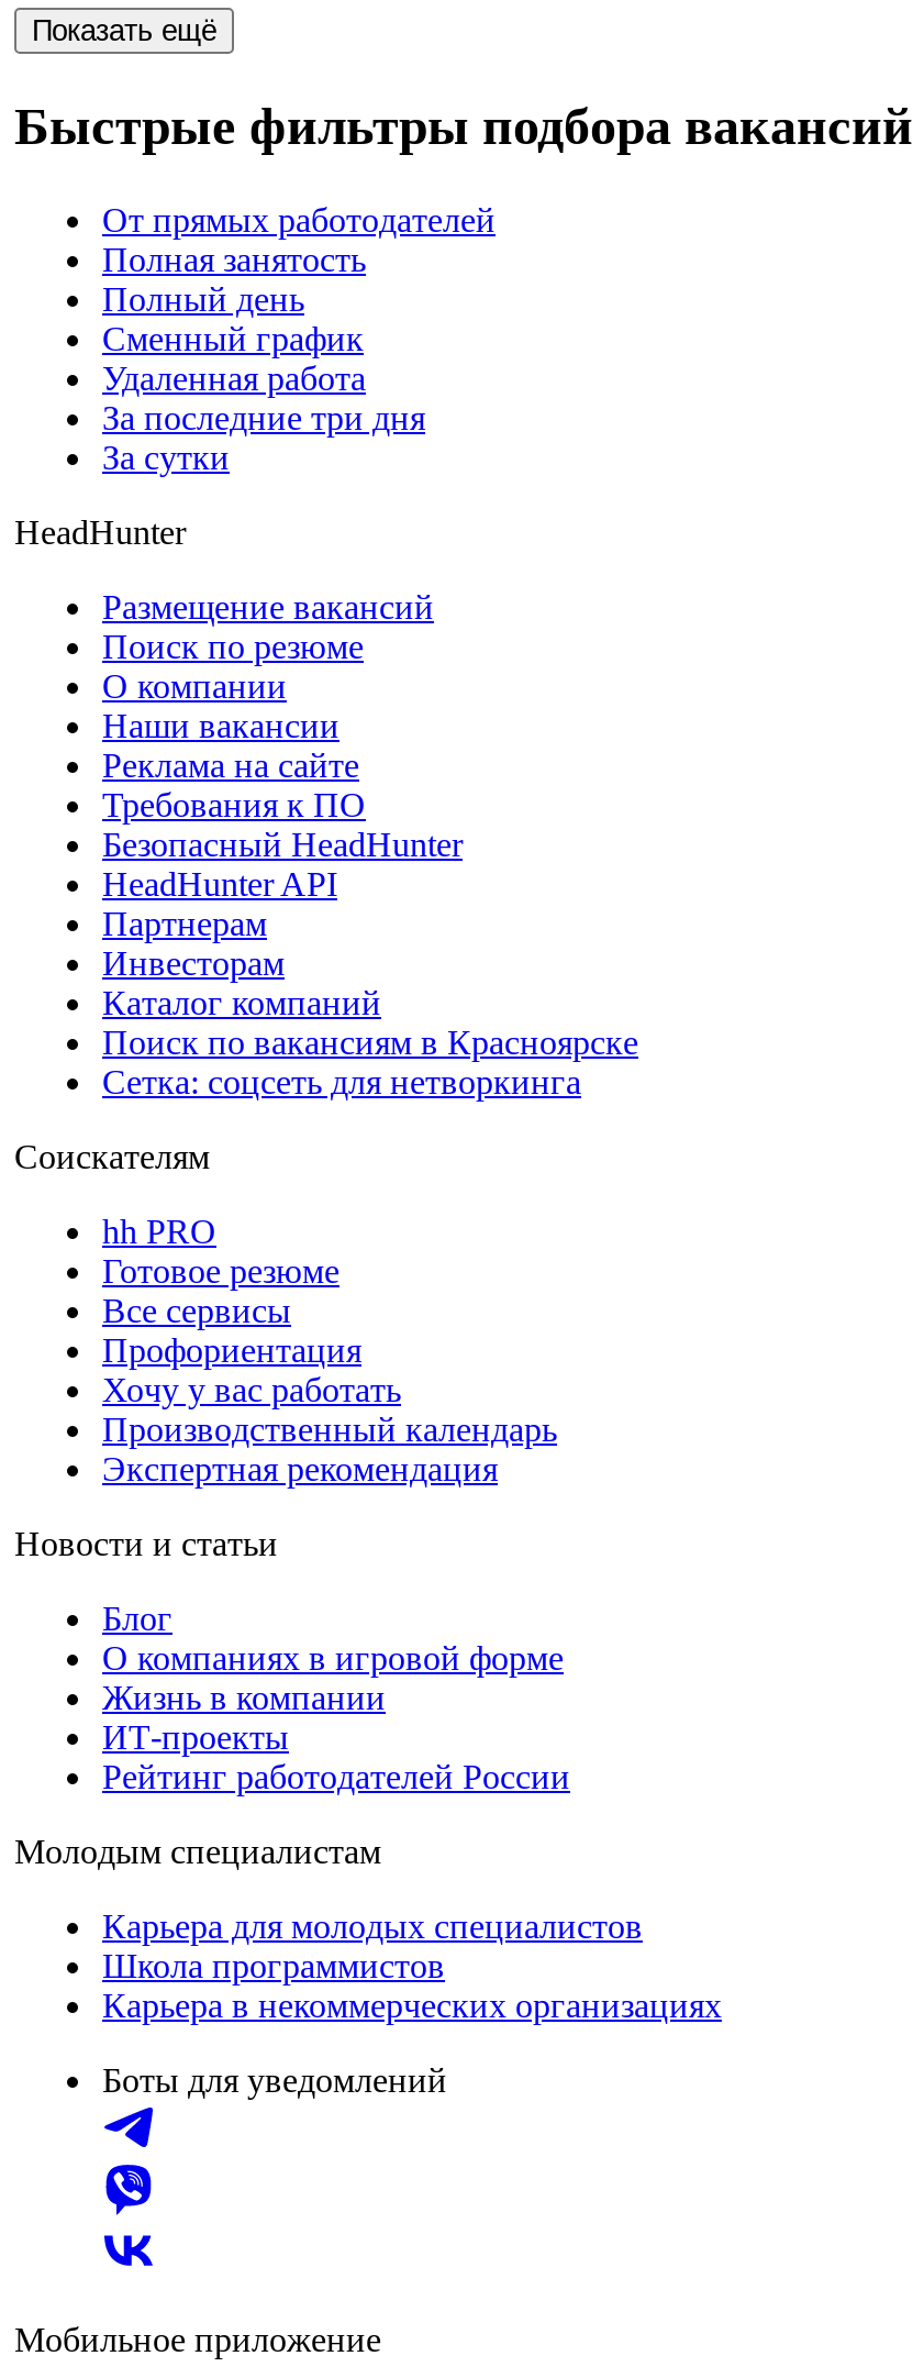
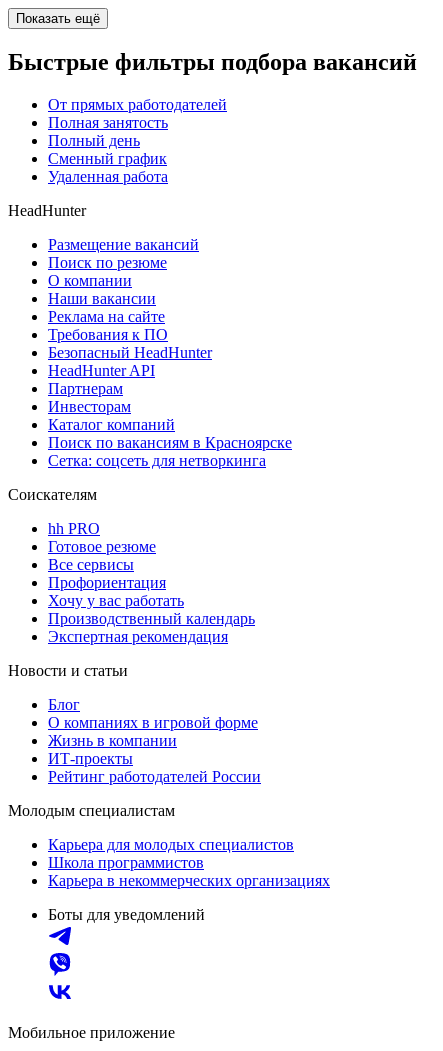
[102,399,425,476] За последние три дня | За сутки -> none

